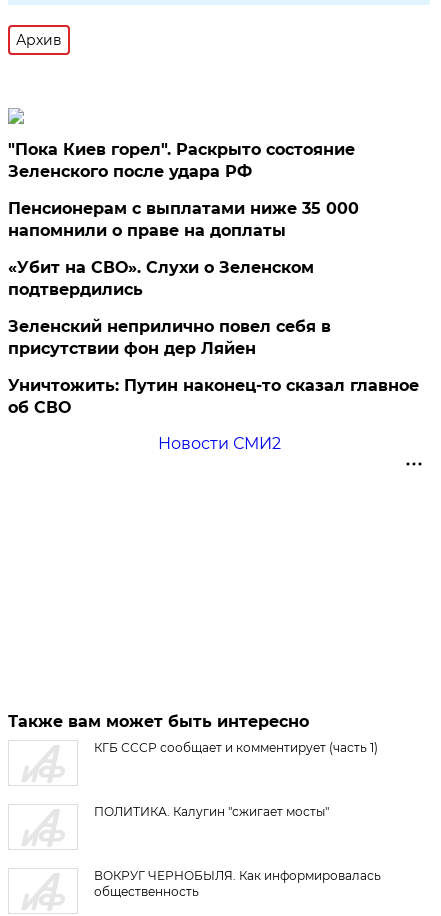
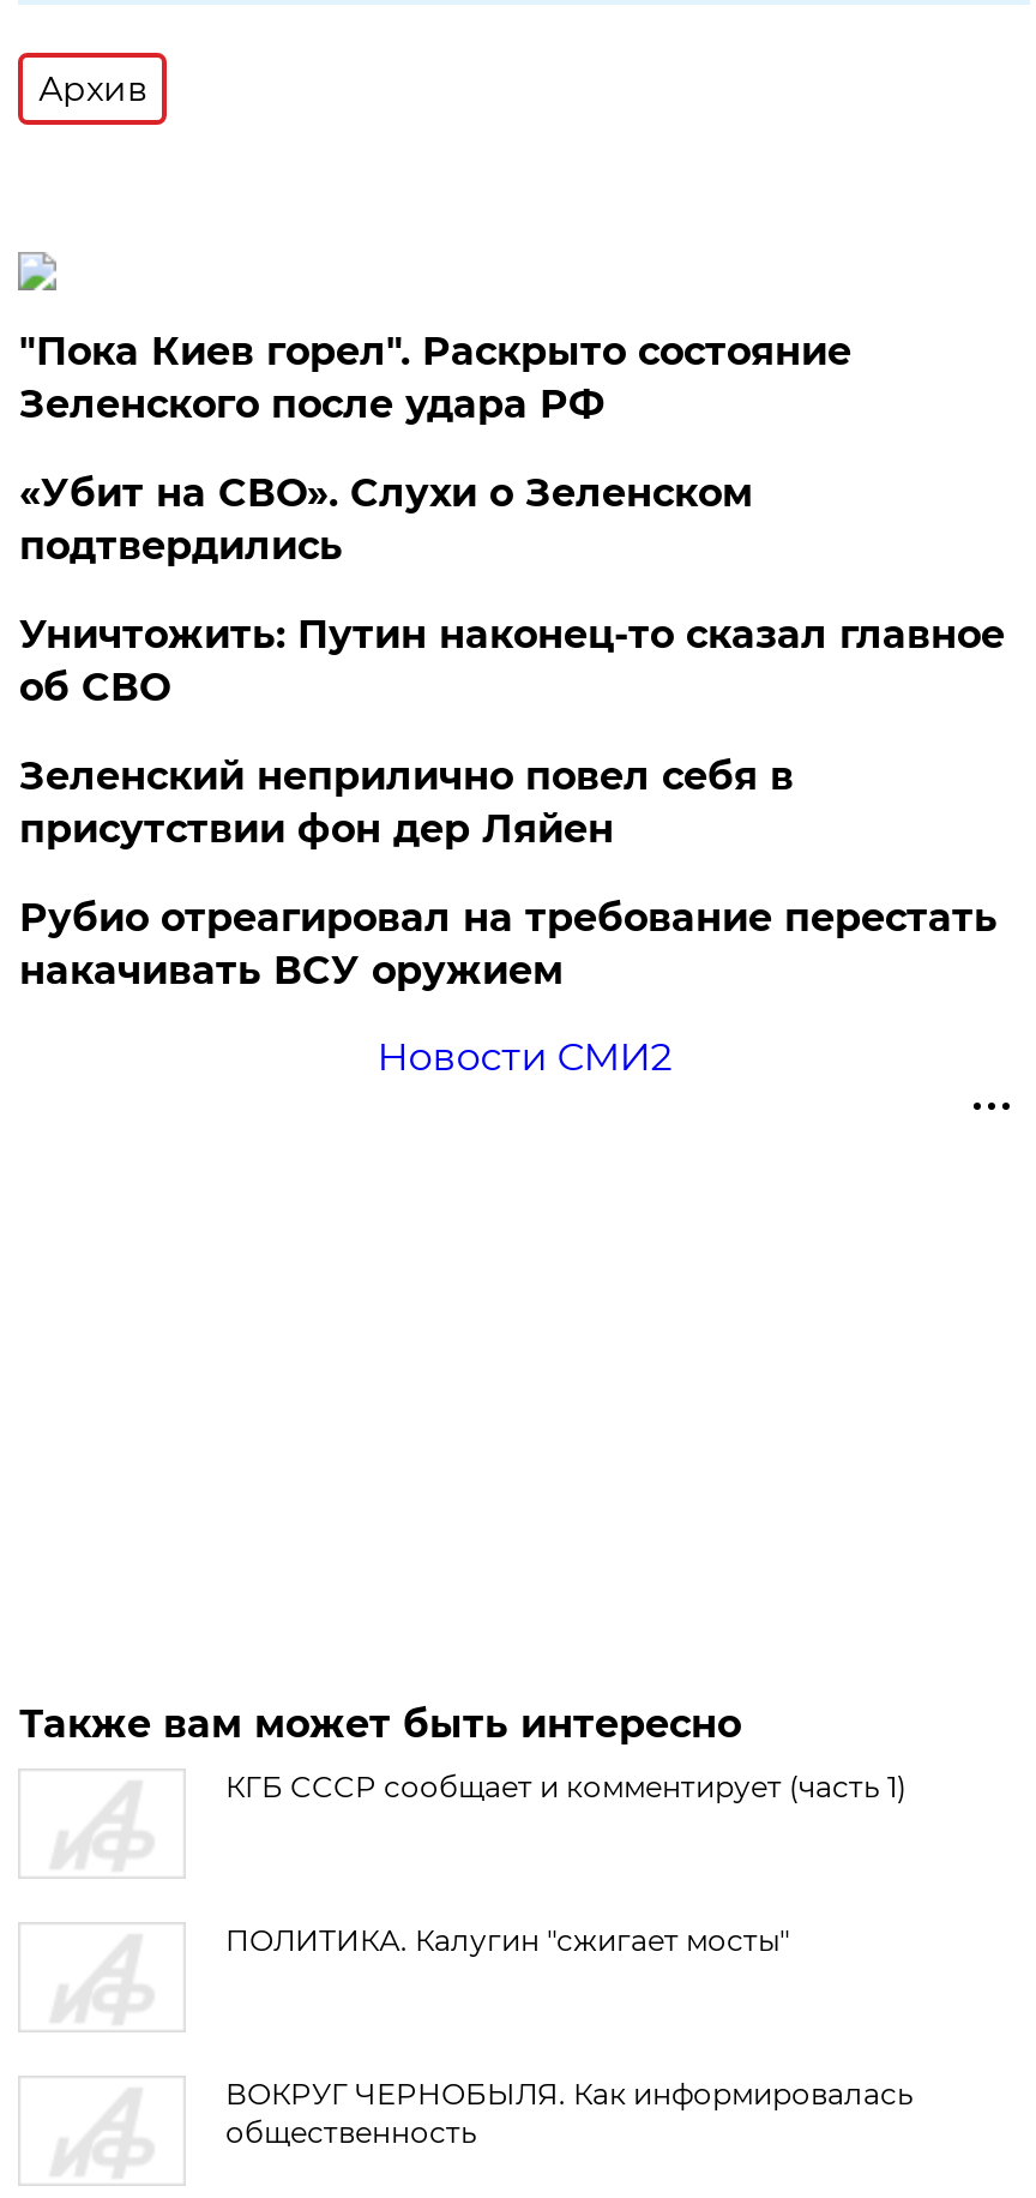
[8,199,359,240] Пенсионерам с выплатами ниже 35 000 | напомнили о праве на доплаты -> none
moved [8,258,314,299] -> [19,470,753,569]: «Убит на СВО». Слухи о Зеленском | подтвердились
none -> [19,895,997,993] Рубио отреагировал на требование перестать | накачивать ВСУ оружием
moved [8,376,419,417] -> [19,612,1005,710]: Уничтожить: Путин наконец-то сказал главное | об СВО

